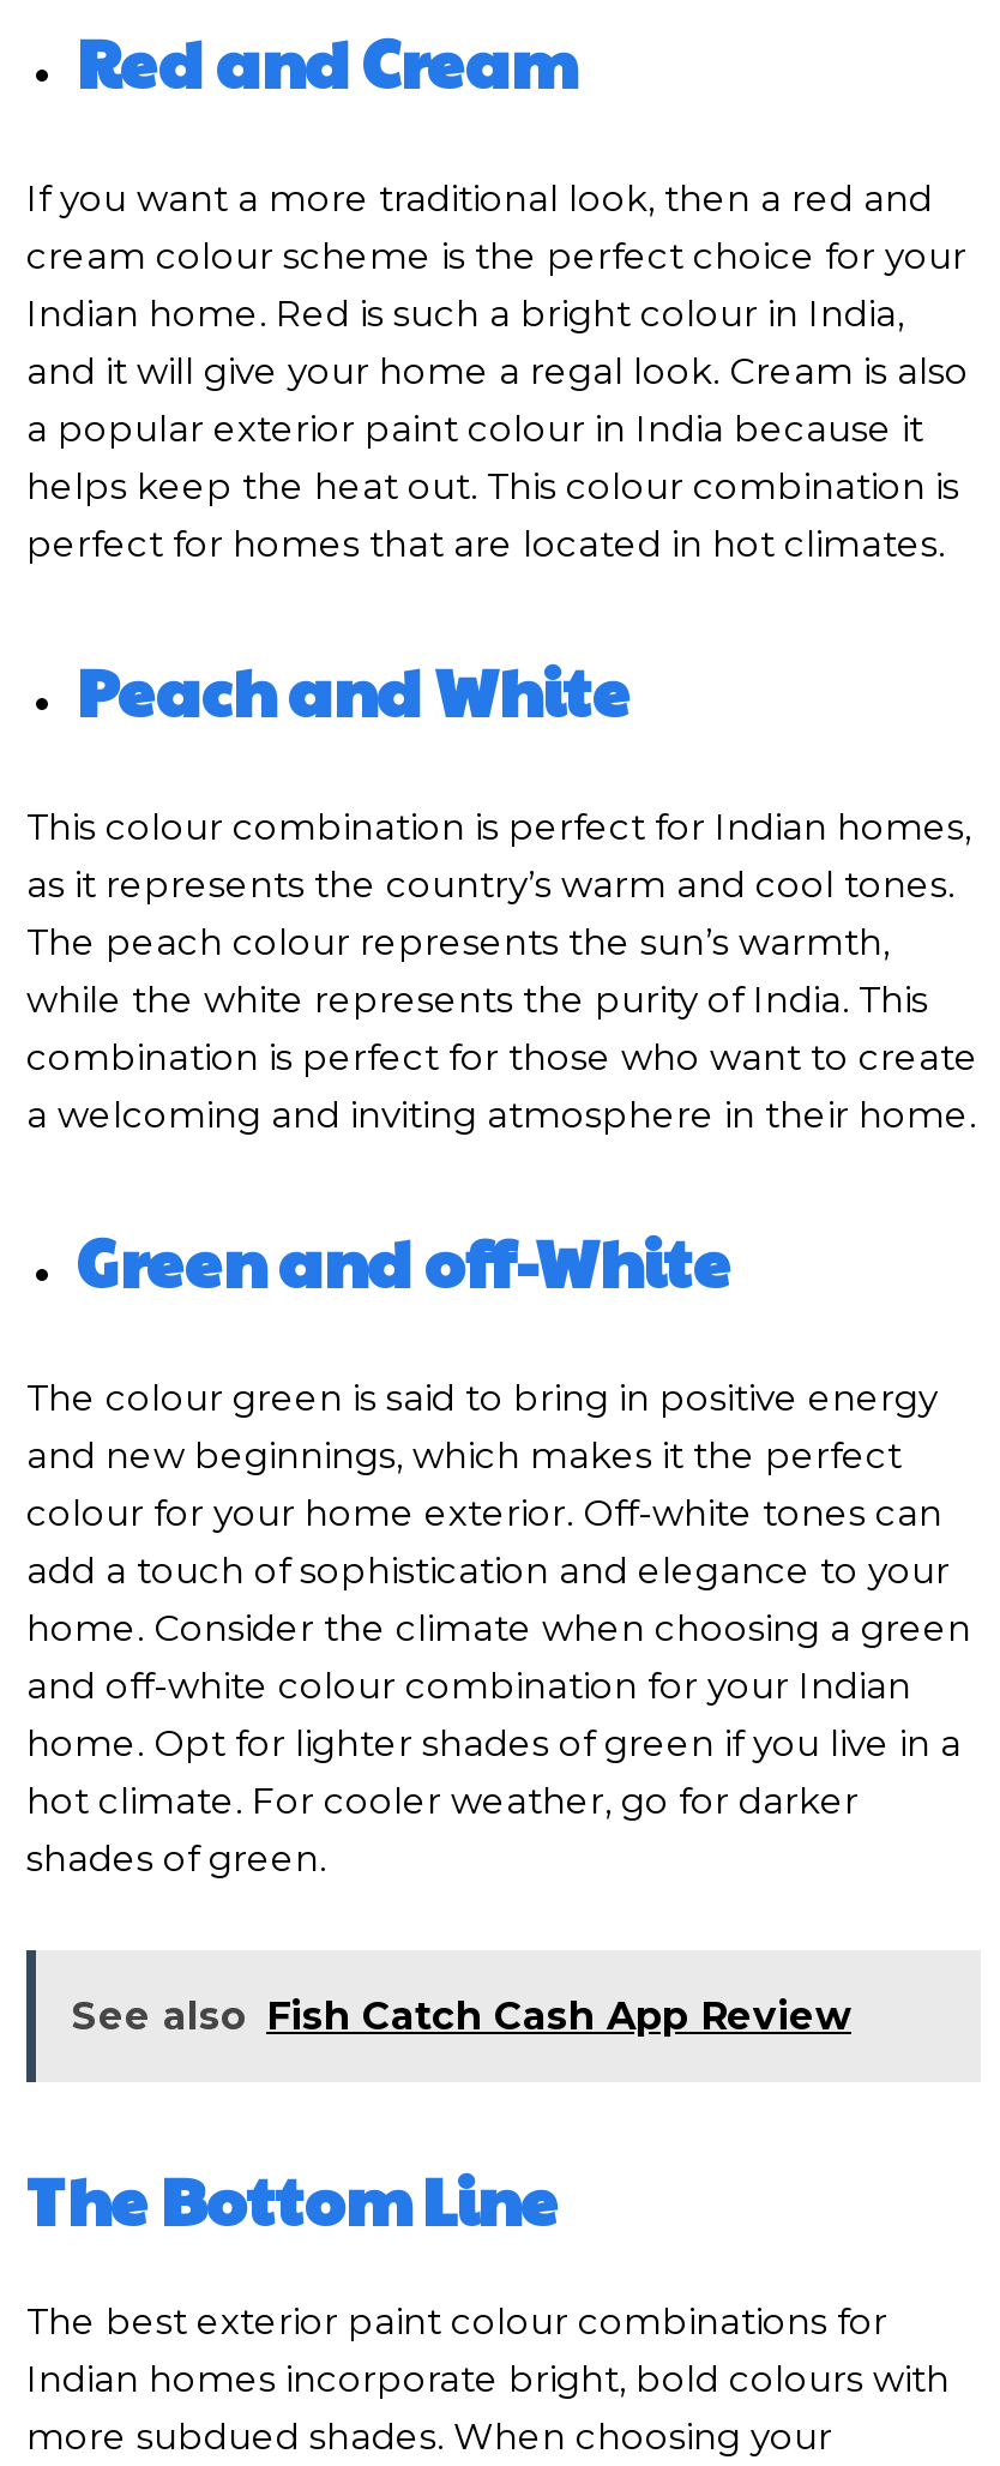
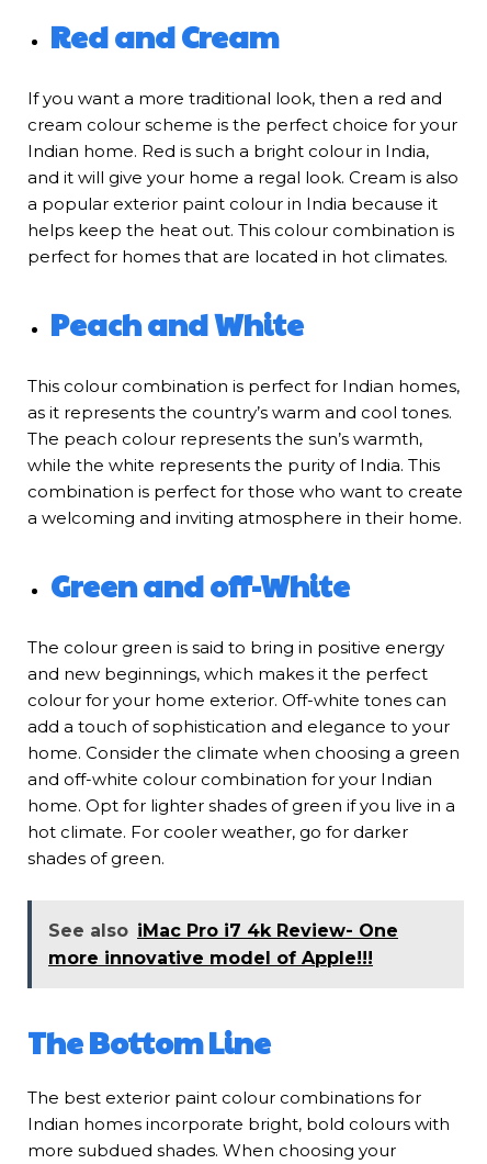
[72,1993,851,2038] See also Fish Catch Cash App Review -> [48,920,398,968] See also iMac Pro i7 4k Review- One | more innovative model of Apple!!!

